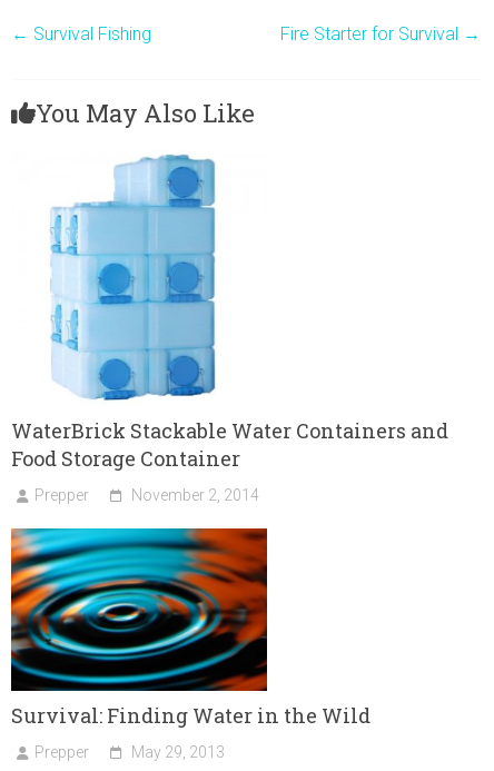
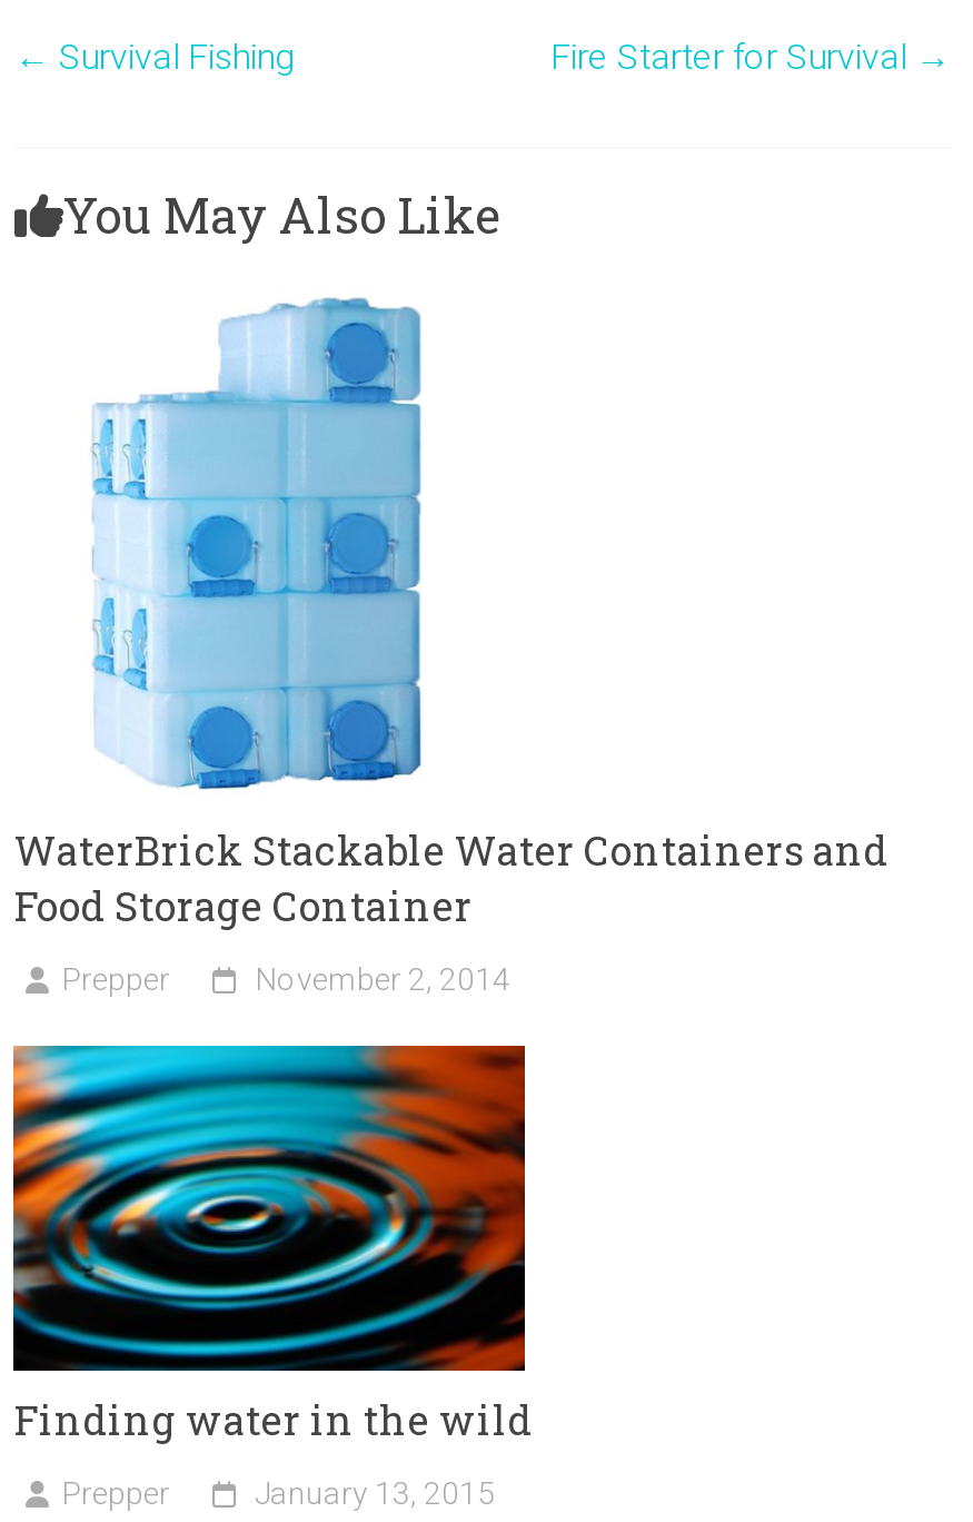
[12,702,371,729] Survival: Finding Water in the Wild -> [14,1393,532,1447] Finding water in the wild
[132,743,225,761] May 29, 2013 -> [254,1476,495,1511] January 13, 2015

